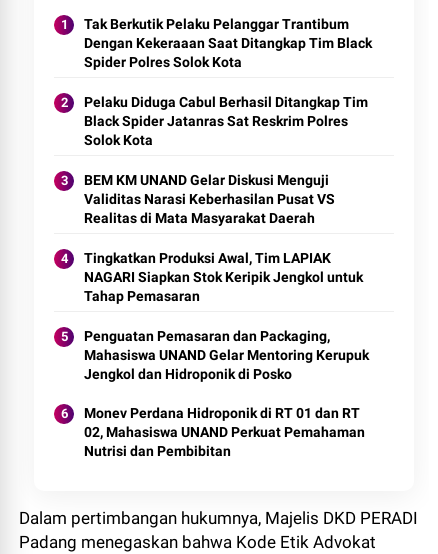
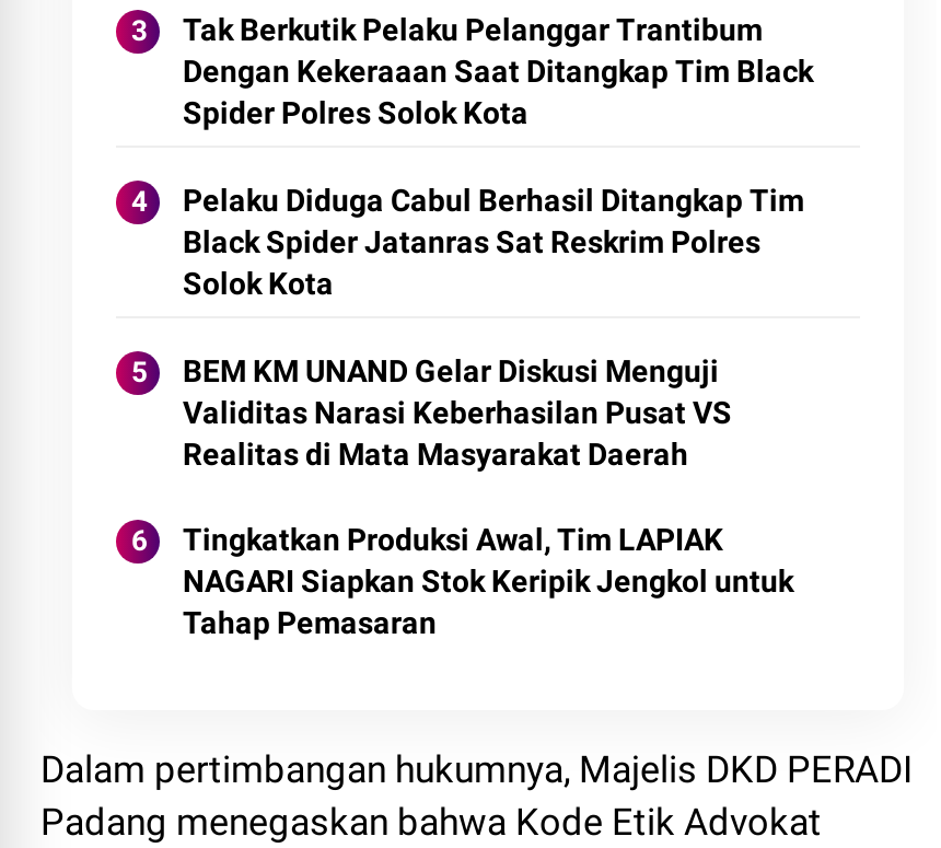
[84,328,369,459] Penguatan Pemasaran dan Packaging, | Mahasiswa UNAND Gelar Mentoring Kerupuk | Jengkol dan Hidroponik di Posko | Monev Perdana Hidroponik di RT 01 dan RT | 02, Mahasiswa UNAND Perkuat Pemahaman | Nutrisi dan Pembibitan -> none

